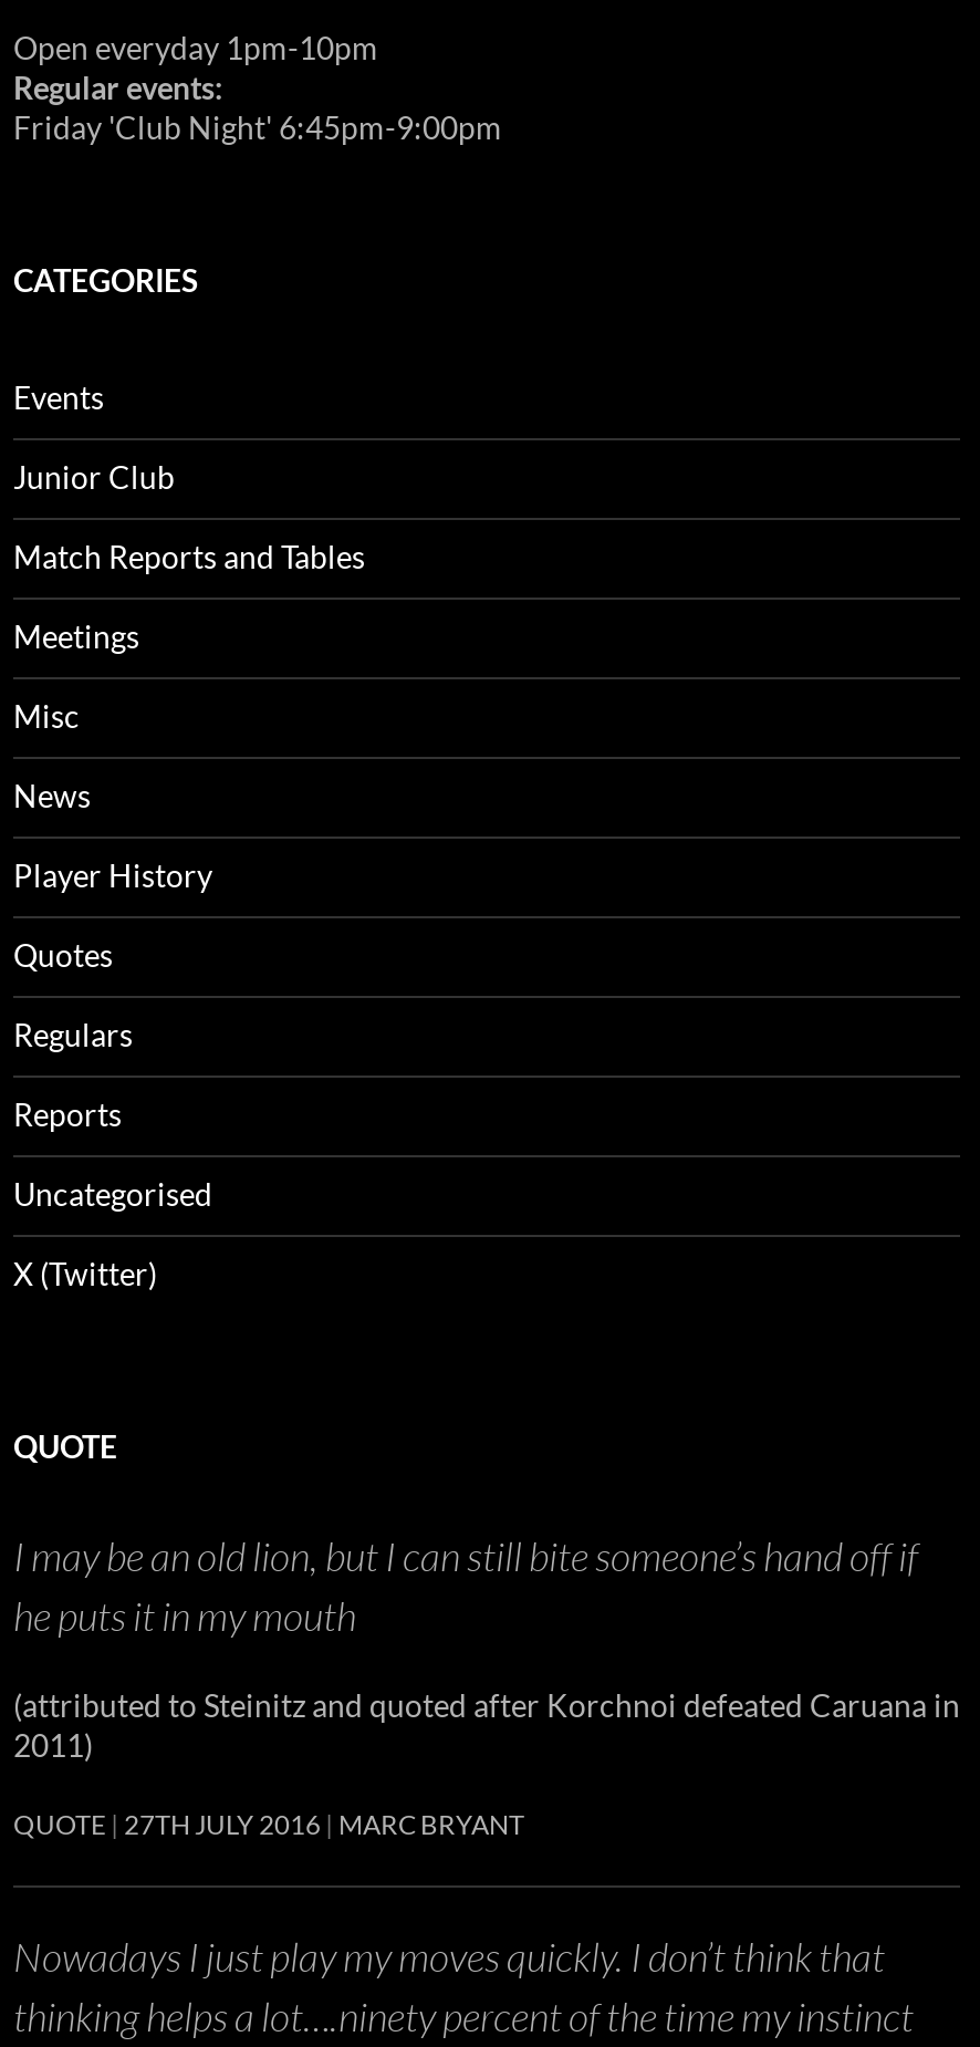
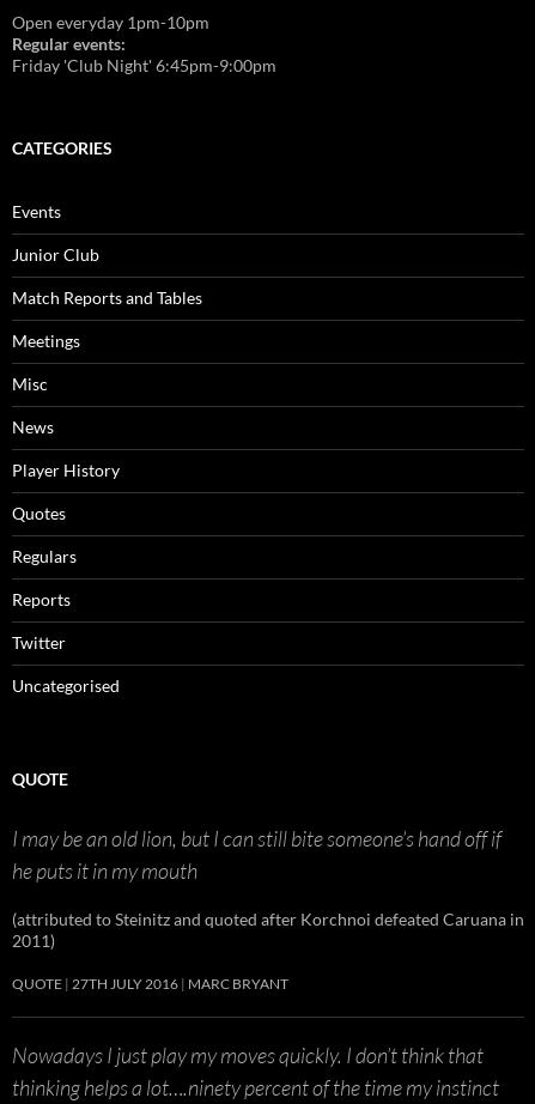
none -> [12,632,66,653] Twitter
moved [13,1175,212,1213] -> [12,675,120,696]: Uncategorised
[13,1255,157,1292] X (Twitter) -> none

